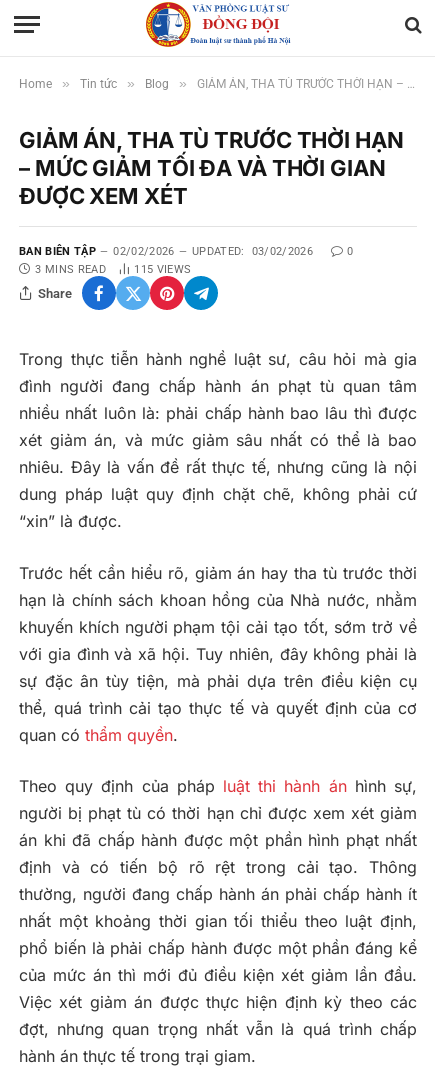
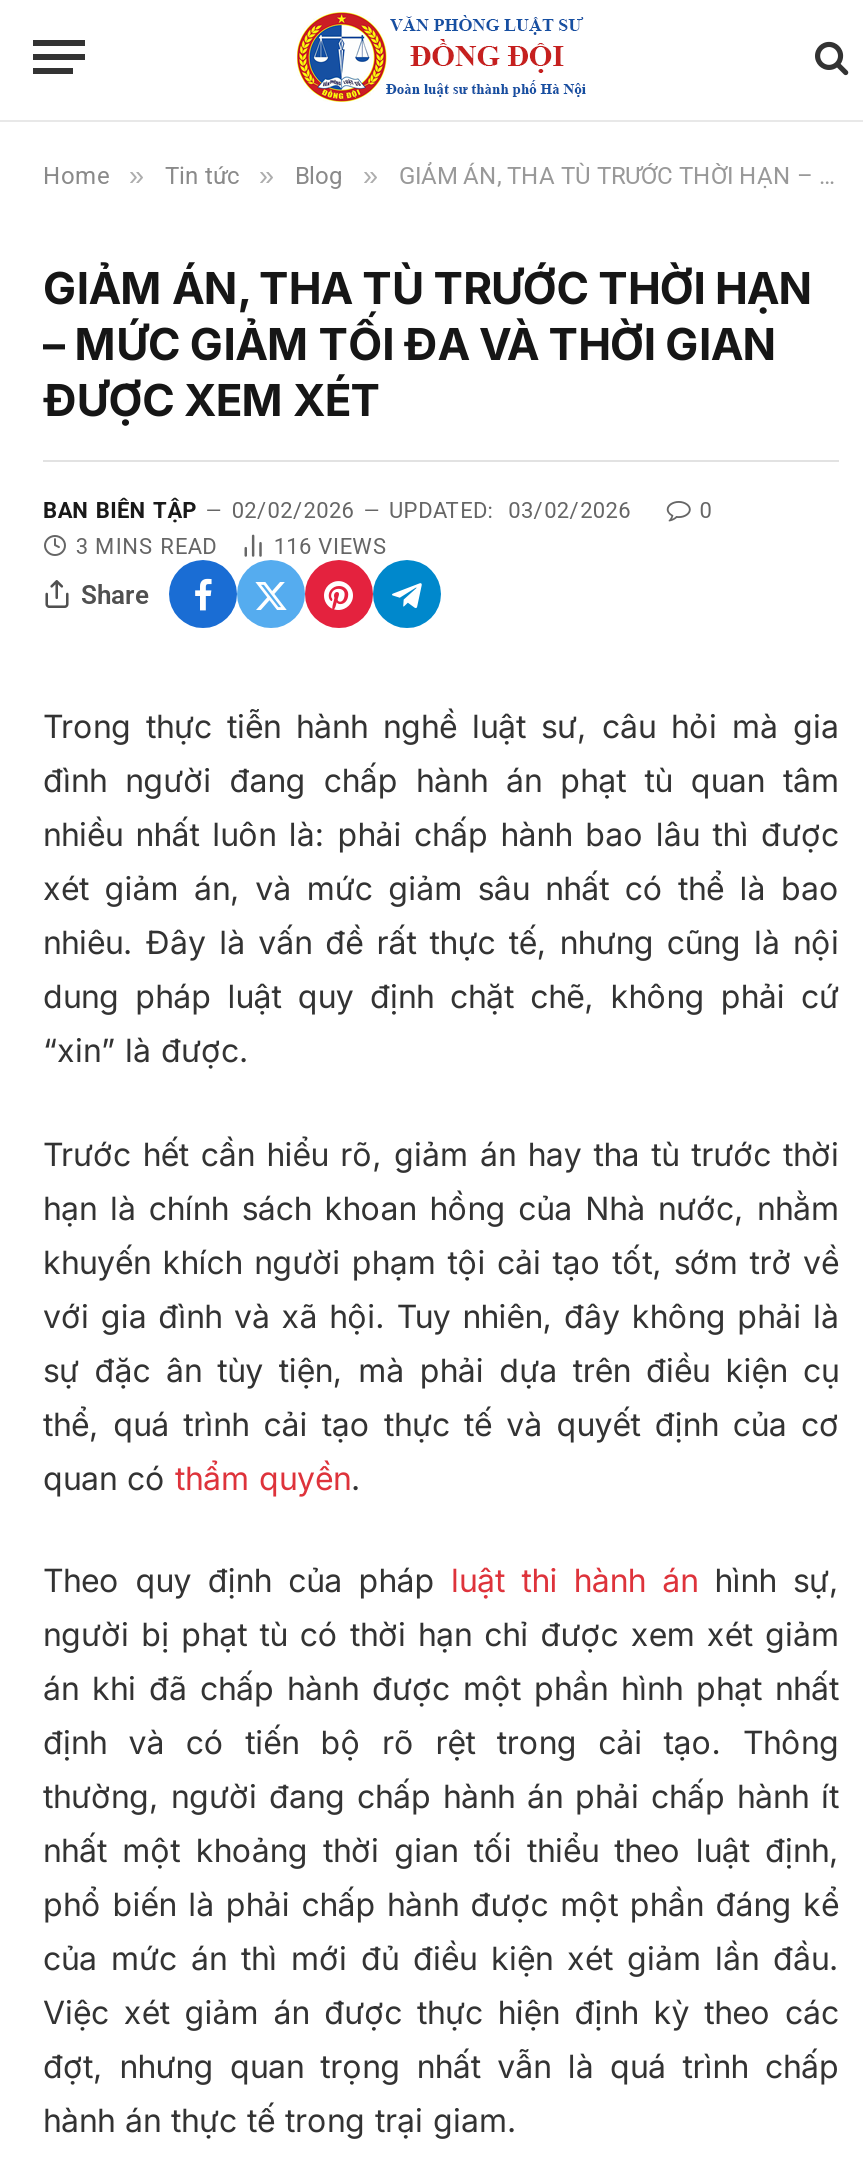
[134,263,191,276] 115 VIEWS -> [274,534,388,560] 116 VIEWS

